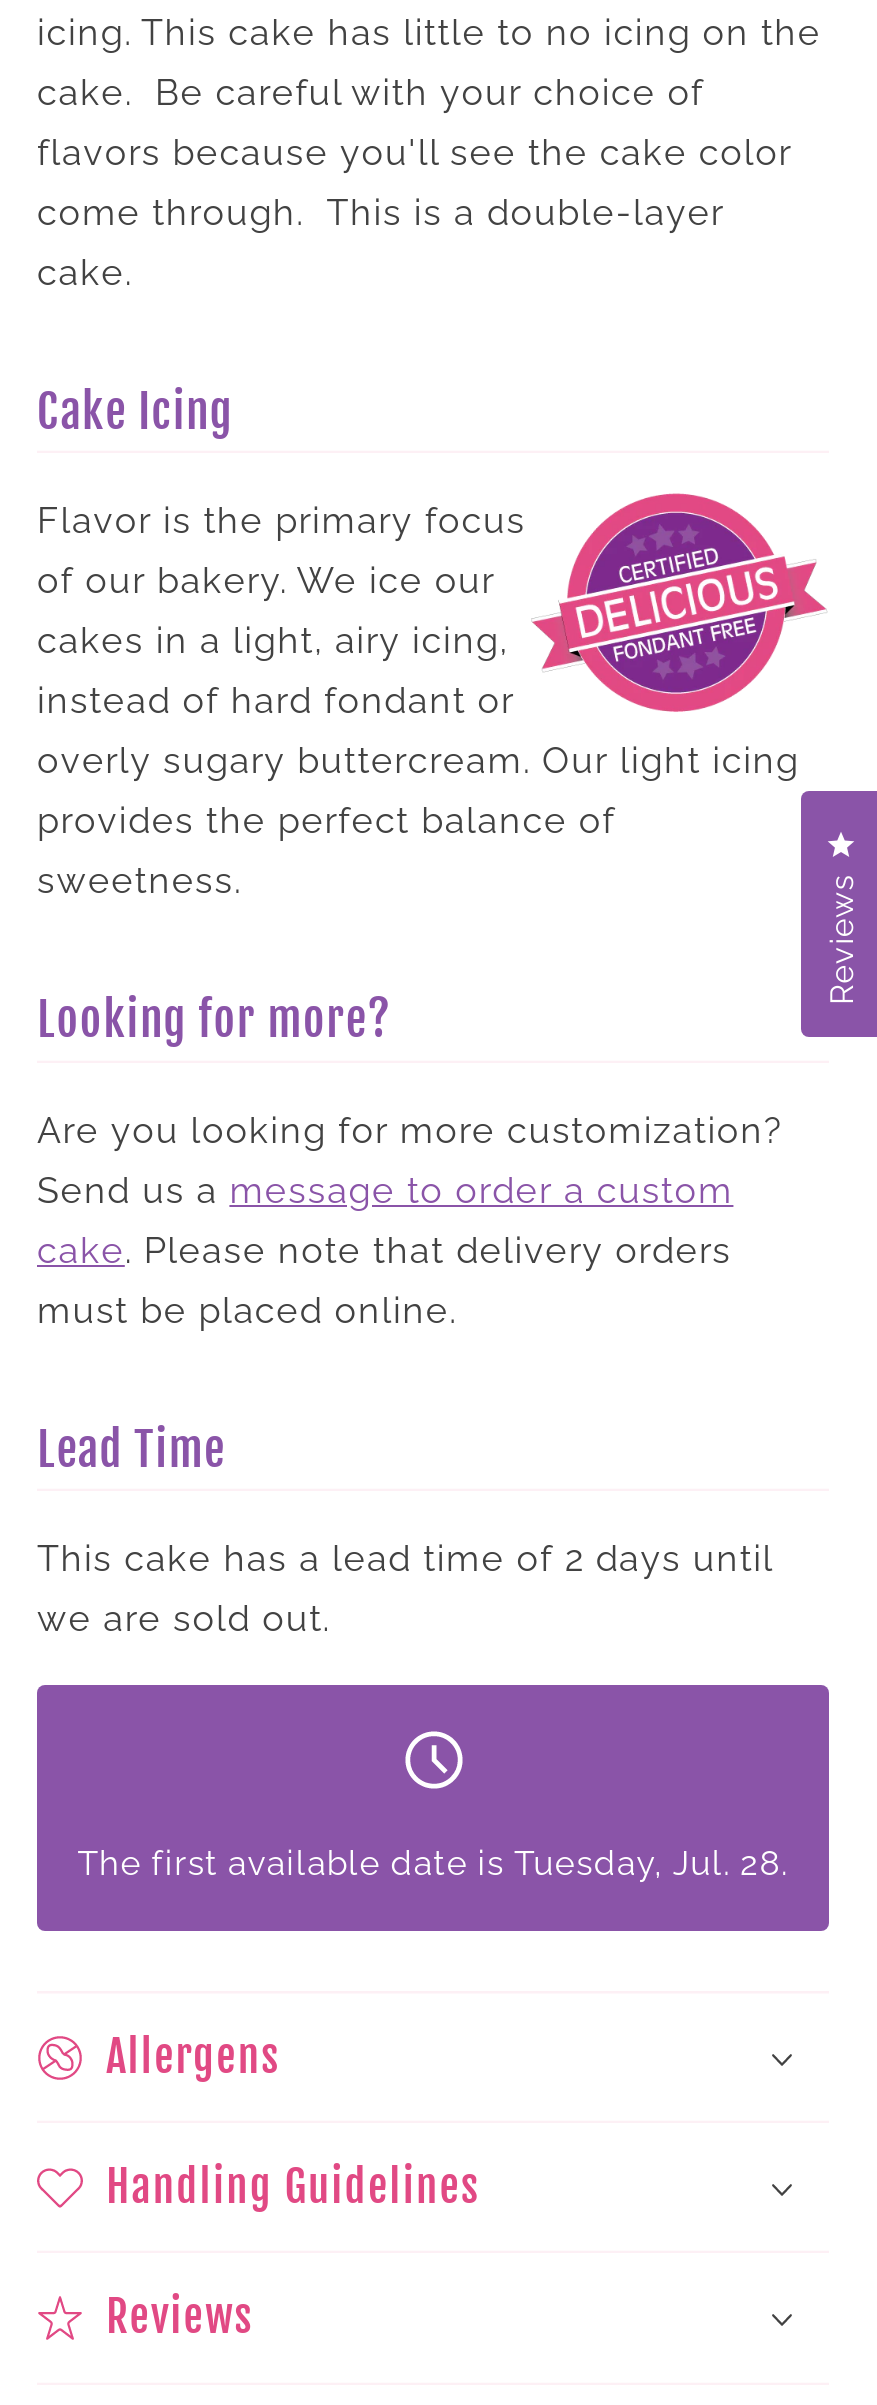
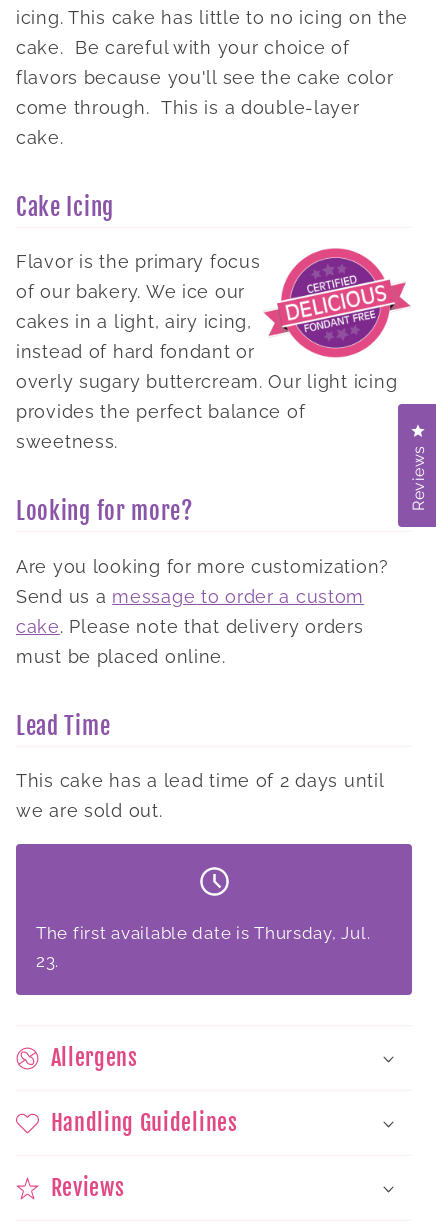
[78,1843,788,1883] The first available date is Tuesday, Jul. 28. -> [36,923,370,971] The first available date is Thursday, Jul. | 23.

